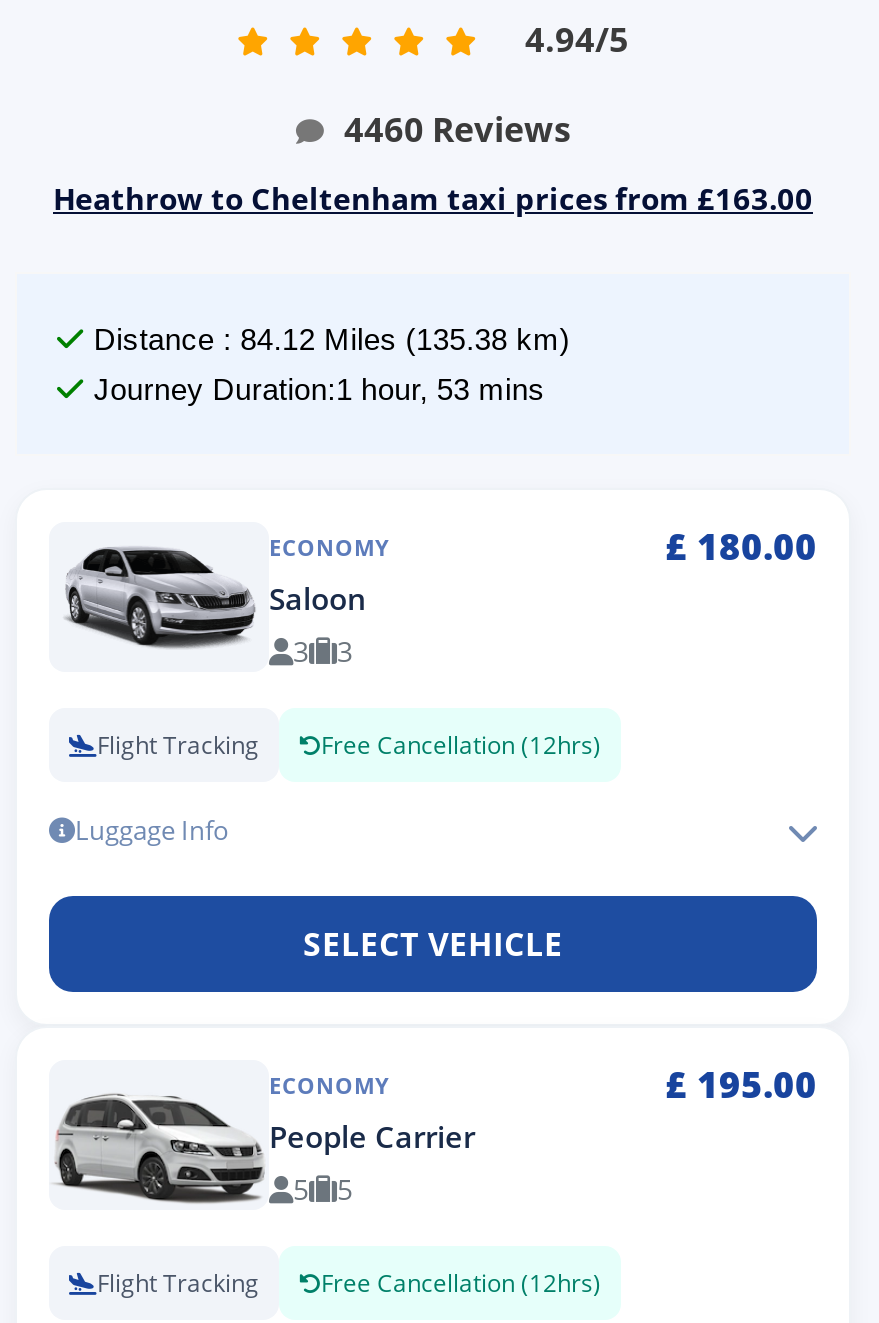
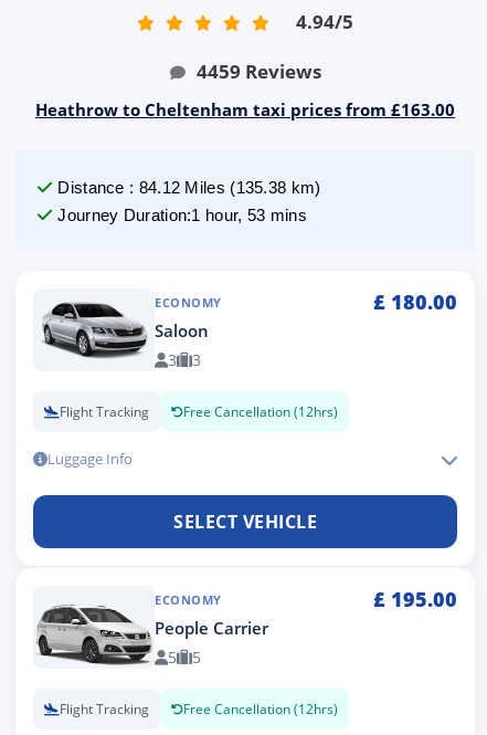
[344,106,570,152] 4460 Reviews -> [196,59,321,84] 4459 Reviews

